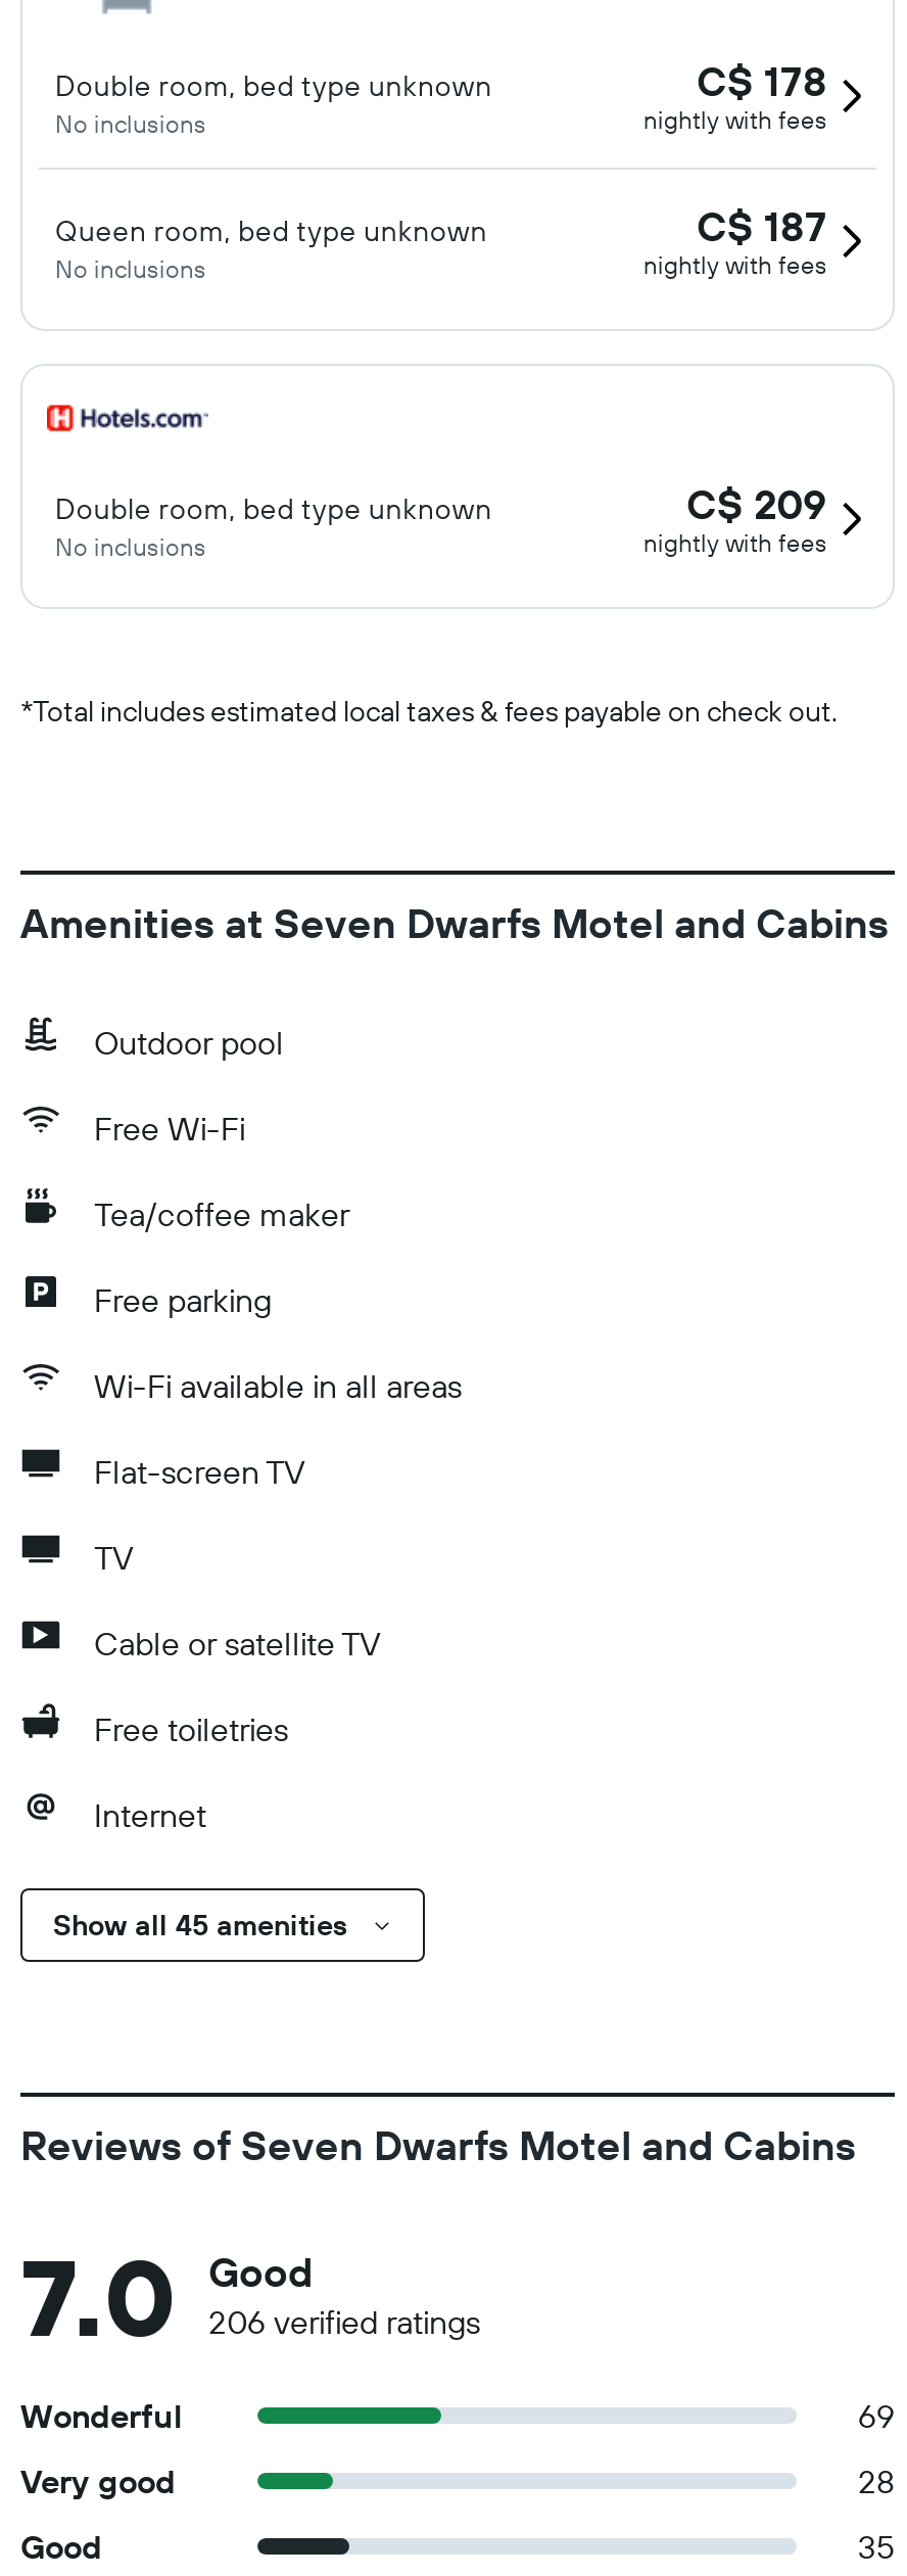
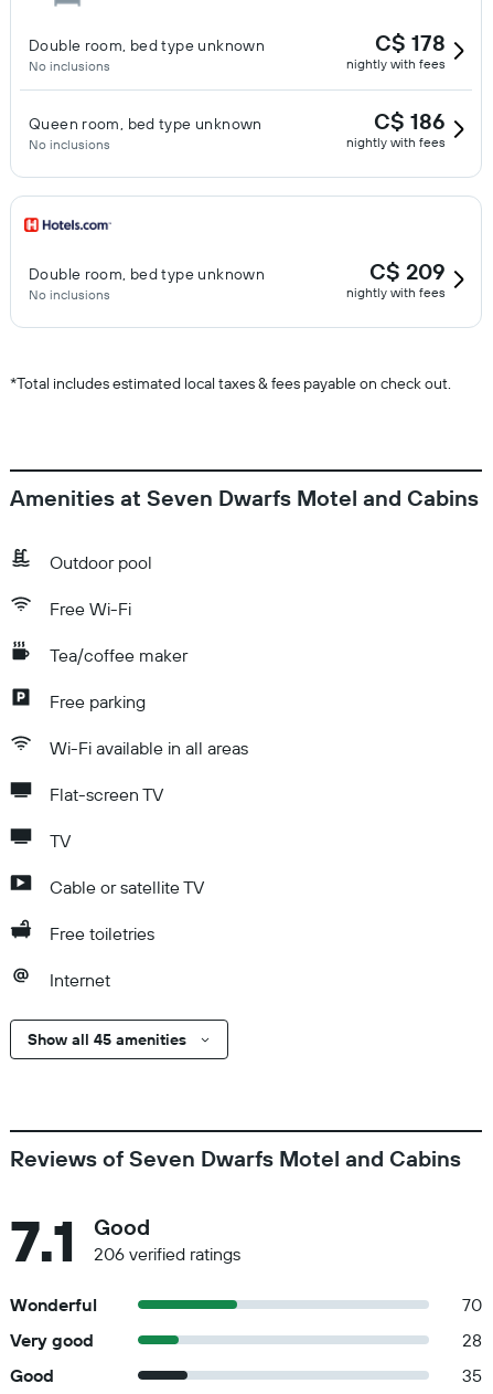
[697,200,827,251] C$ 187 -> [374,107,446,135] C$ 186
[20,2230,480,2364] 7.0 Good 206 verified ratings -> [10,1204,240,1277] 7.1 Good 206 verified ratings
[858,2395,895,2436] 69 -> [462,1293,482,1316] 70

